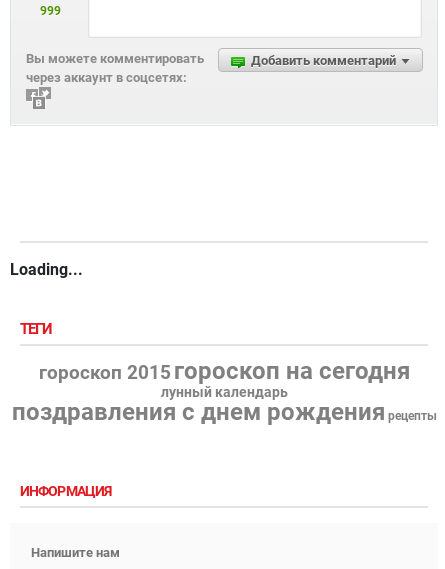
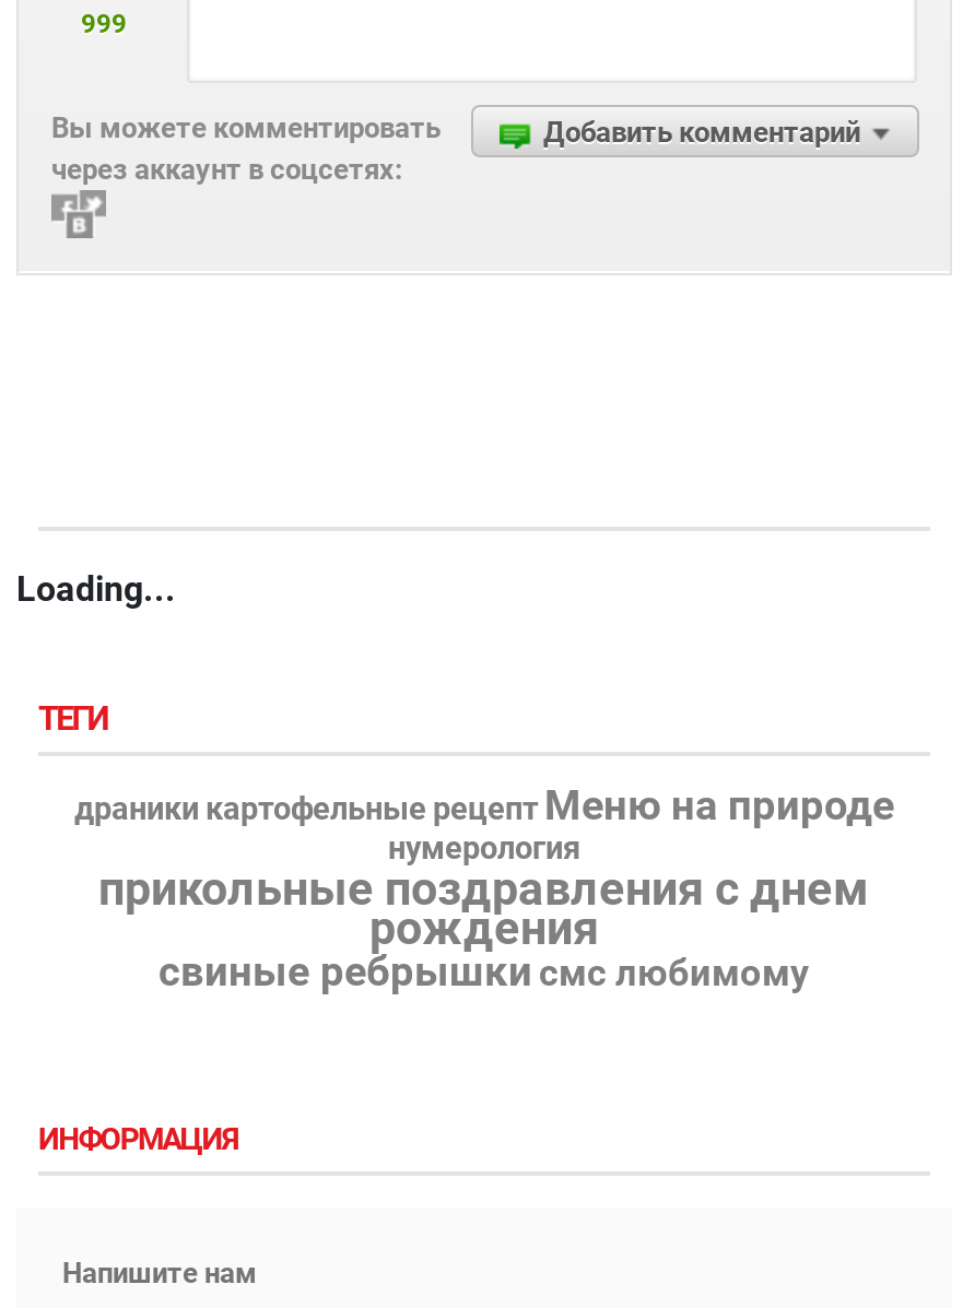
[11,357,436,426] гороскоп 2015 гороскоп на сегодня | лунный календарь | поздравления с днем рождения рецепты -> [74,780,894,996] драники картофельные рецепт Меню на природе | нумерология | прикольные поздравления с днем | рождения | свиные ребрышки смс любимому

